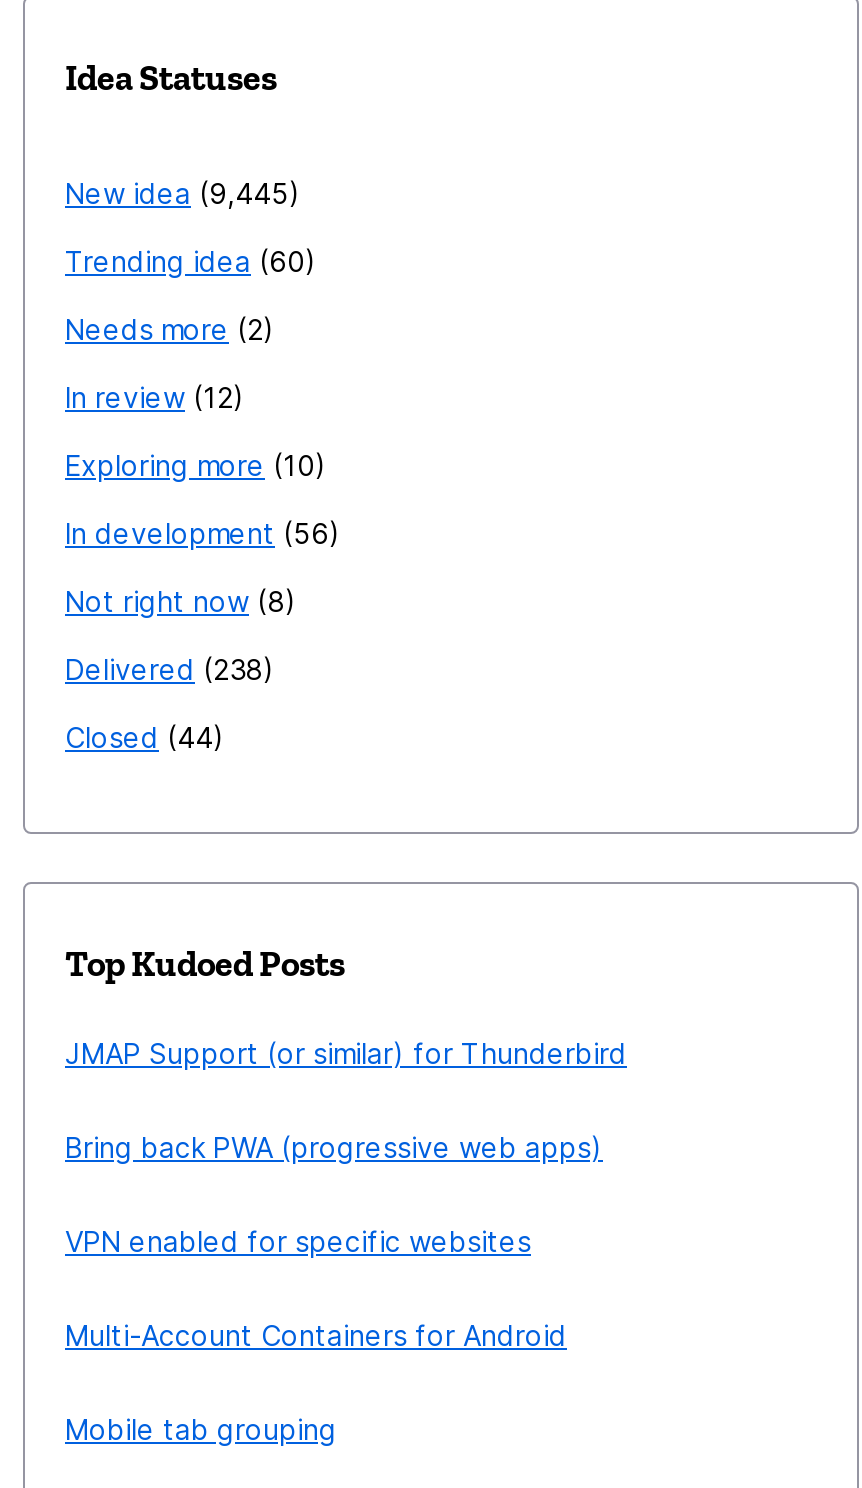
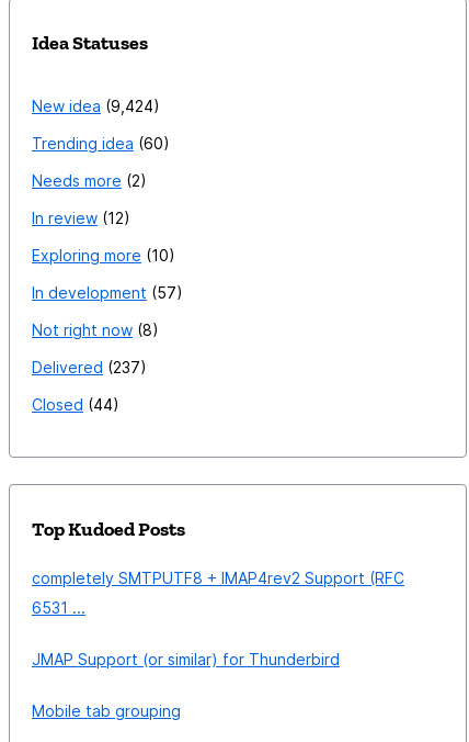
[65,176,289,210] New idea 9,445 -> [32,97,153,115] New idea 9,424
[65,516,329,550] In development 56 -> [32,283,176,302] In development 57
[65,652,263,686] Delivered 238 -> [32,358,140,376] Delivered 237
none -> [32,569,404,617] completely SMTPUTF8 + IMAP4rev2 Support (RFC | 6531 ...
moved [65,1036,627,1070] -> [32,650,340,668]: JMAP Support (or similar) for Thunderbird
[65,1130,603,1352] Bring back PWA (progressive web apps) | VPN enabled for specific websites | Multi-Account Containers for Android -> none

